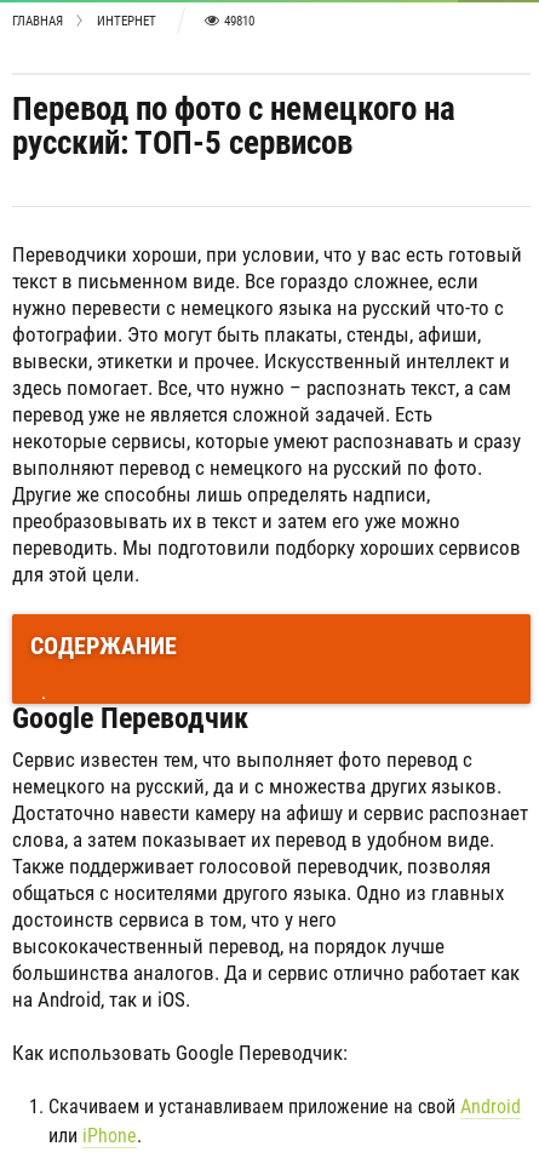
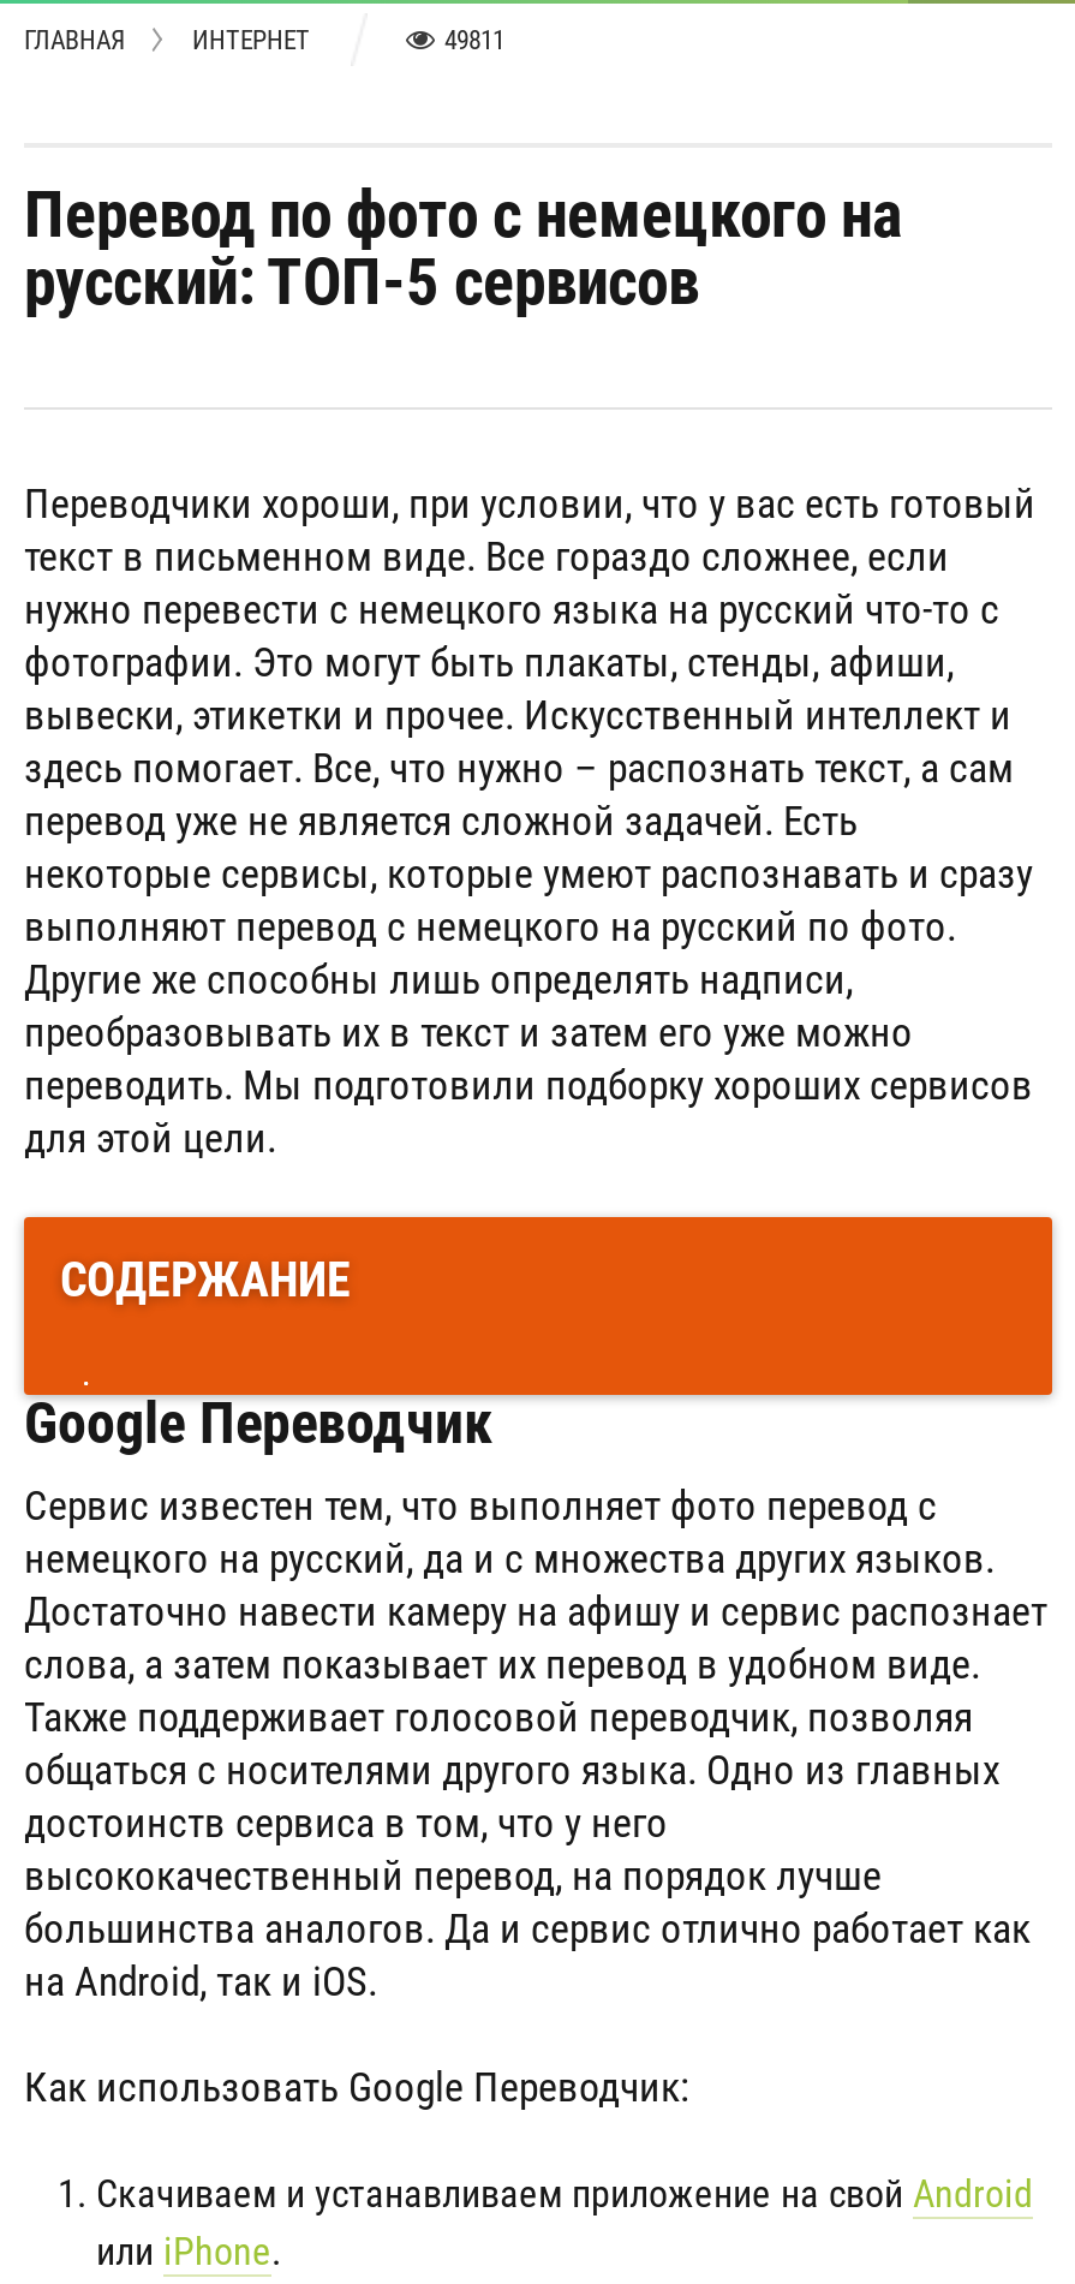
[224,13,254,29] 49810 -> [444,25,504,56] 49811

